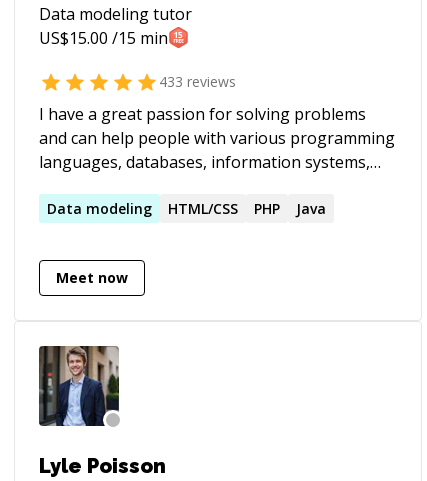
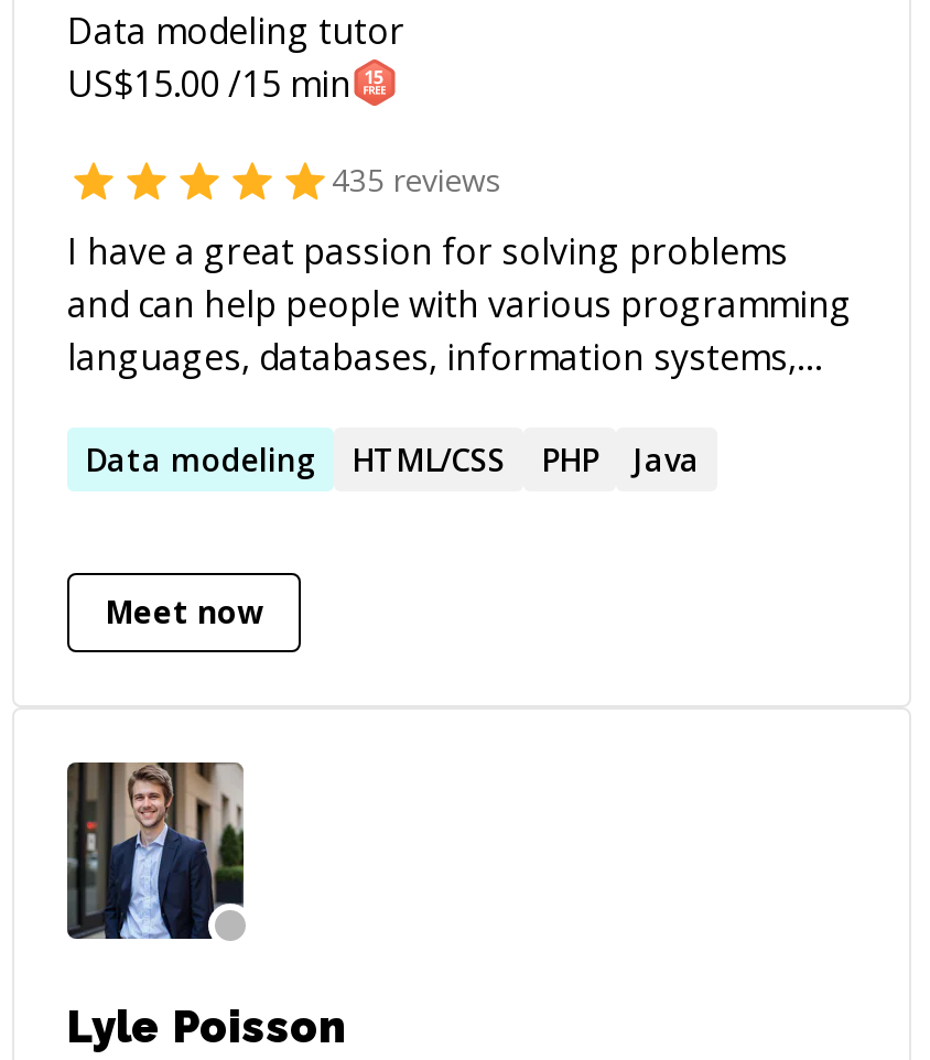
[159,72,236,91] 433 reviews -> [332,160,501,202] 435 reviews

